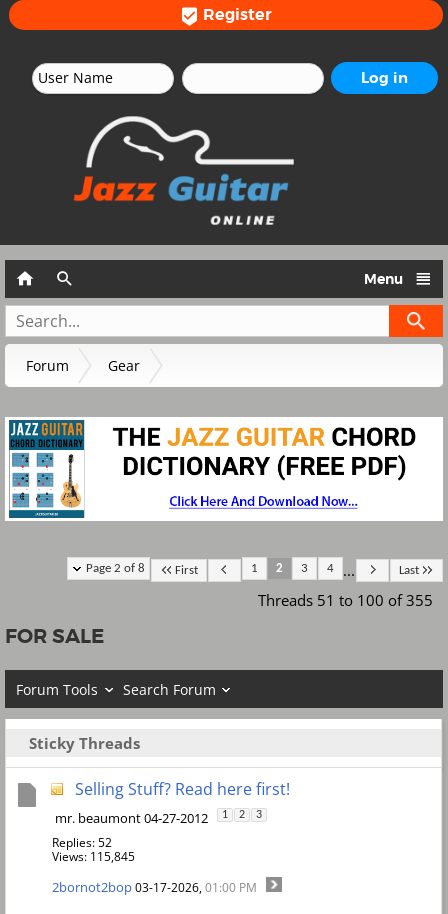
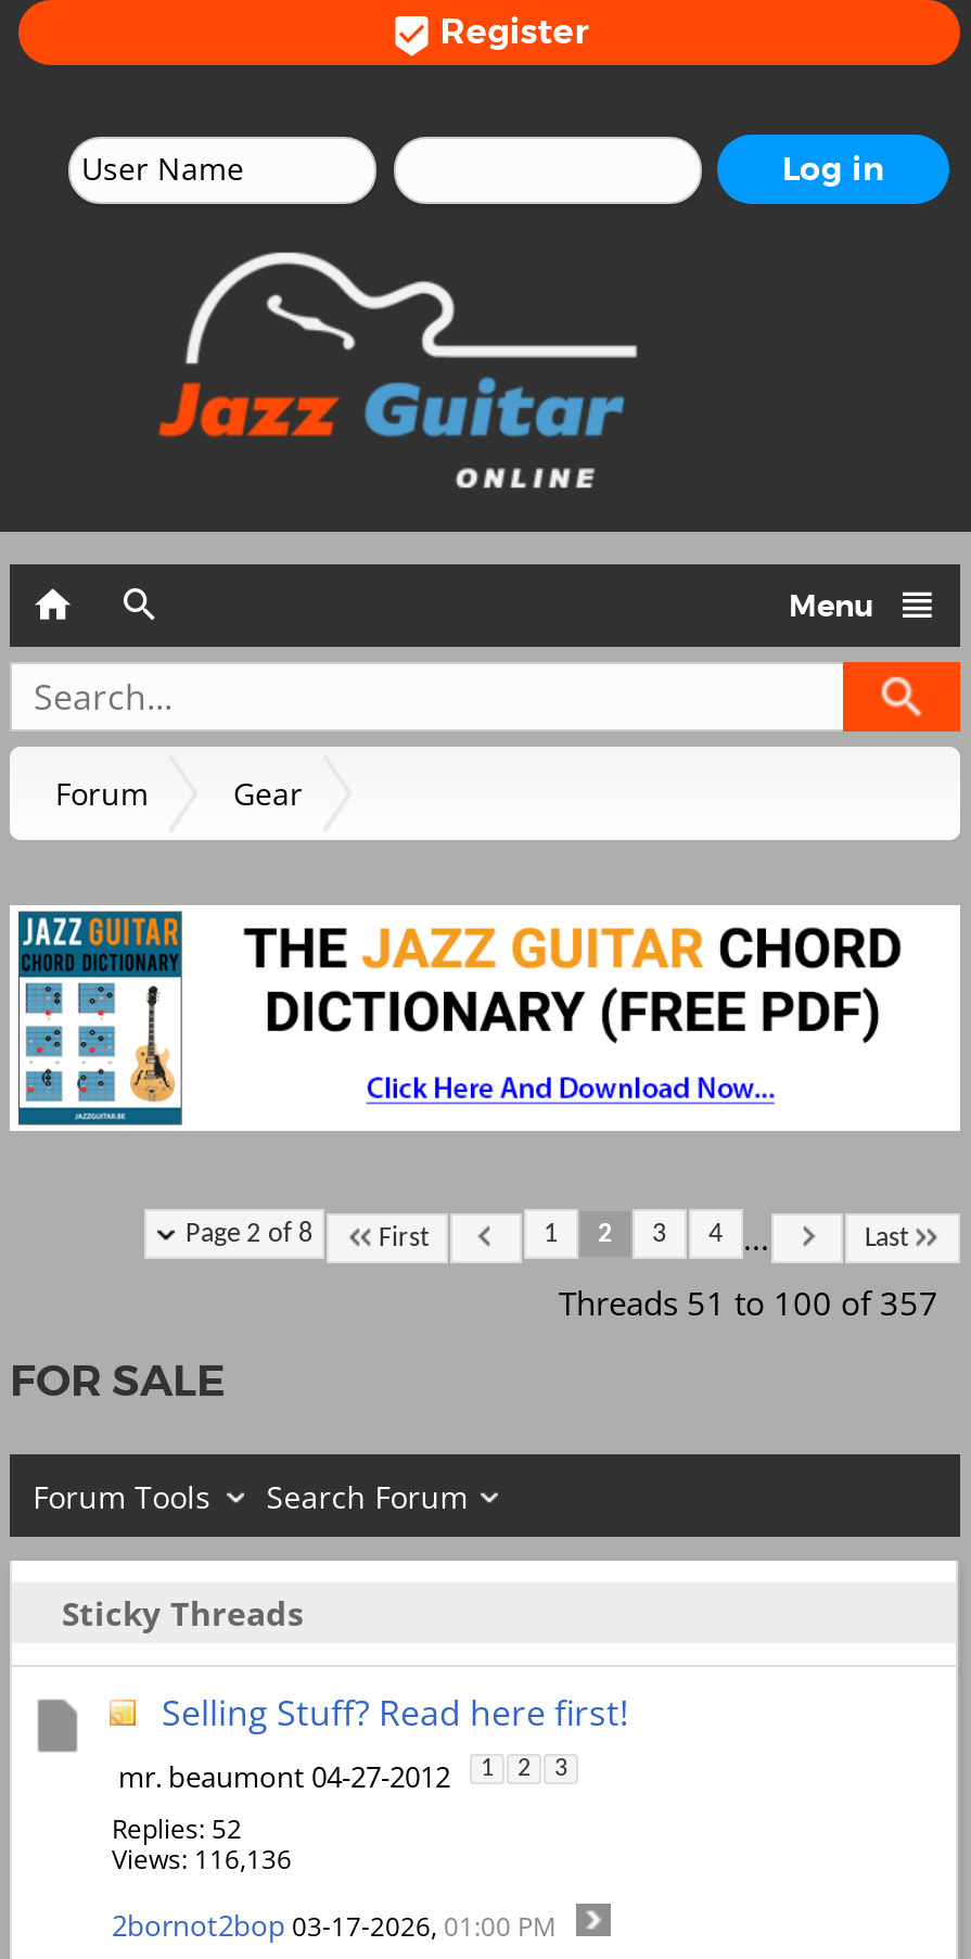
[258,590,433,610] Threads 51 to 100 of 355 -> [559,1281,938,1325] Threads 51 to 100 of 357
[52,848,135,865] Views: 115,845 -> [112,1841,292,1878] Views: 116,136

